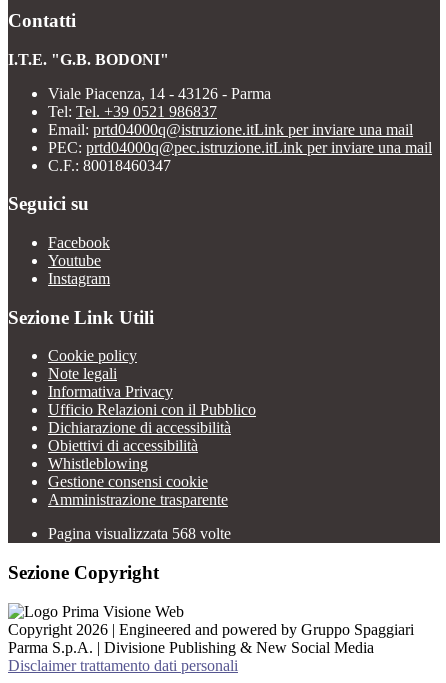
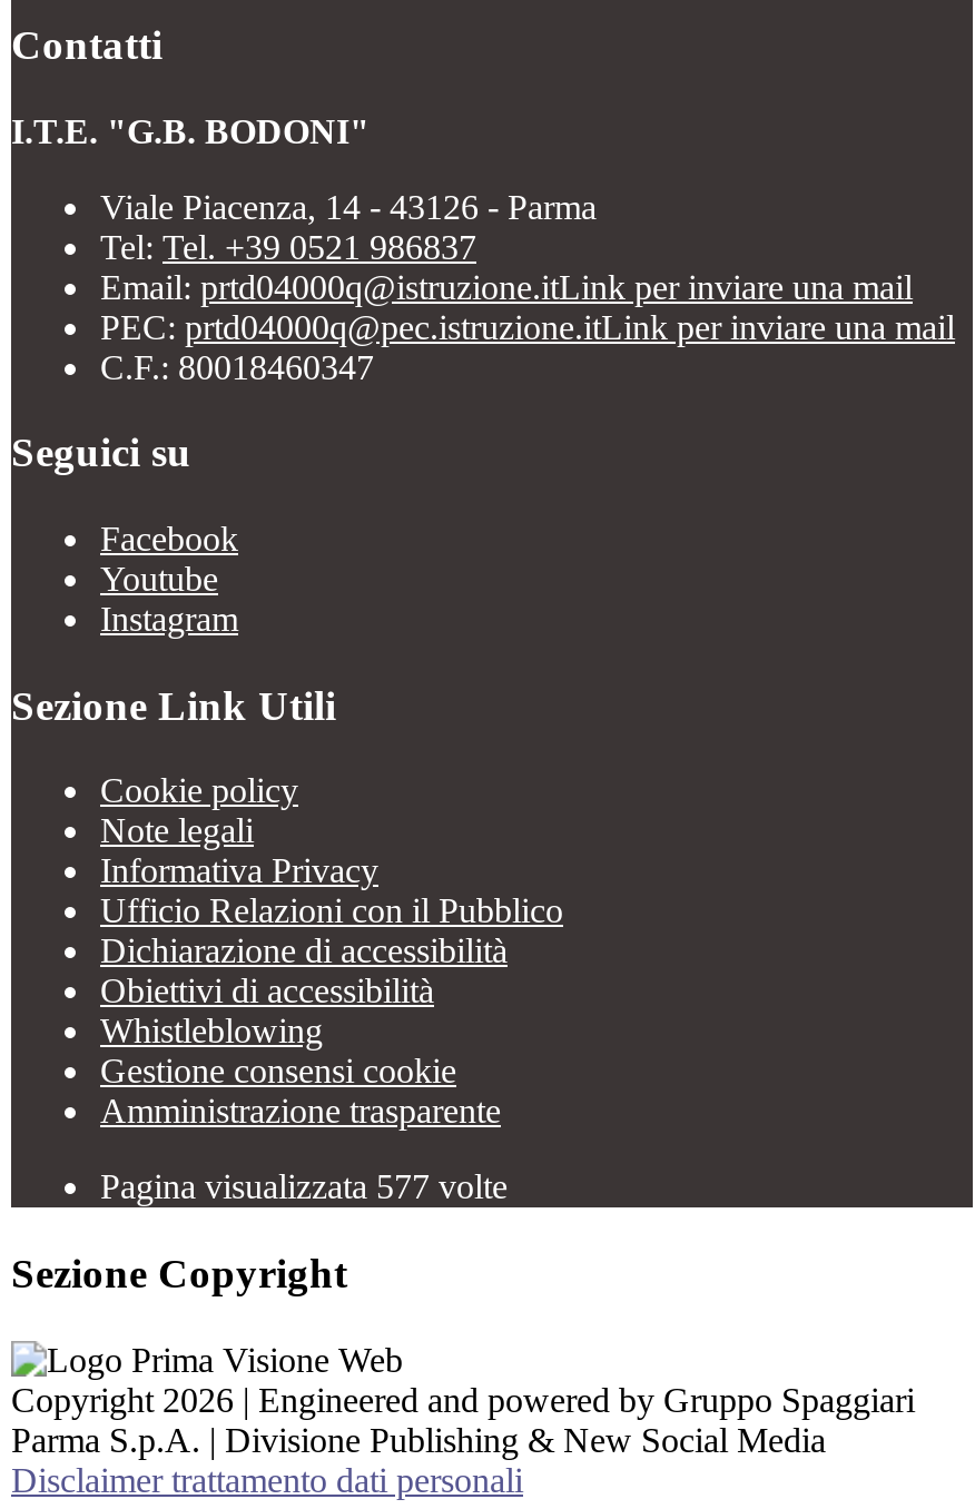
[48,525,231,542] Pagina visualizzata 568 volte -> [100,1168,508,1206] Pagina visualizzata 577 volte

